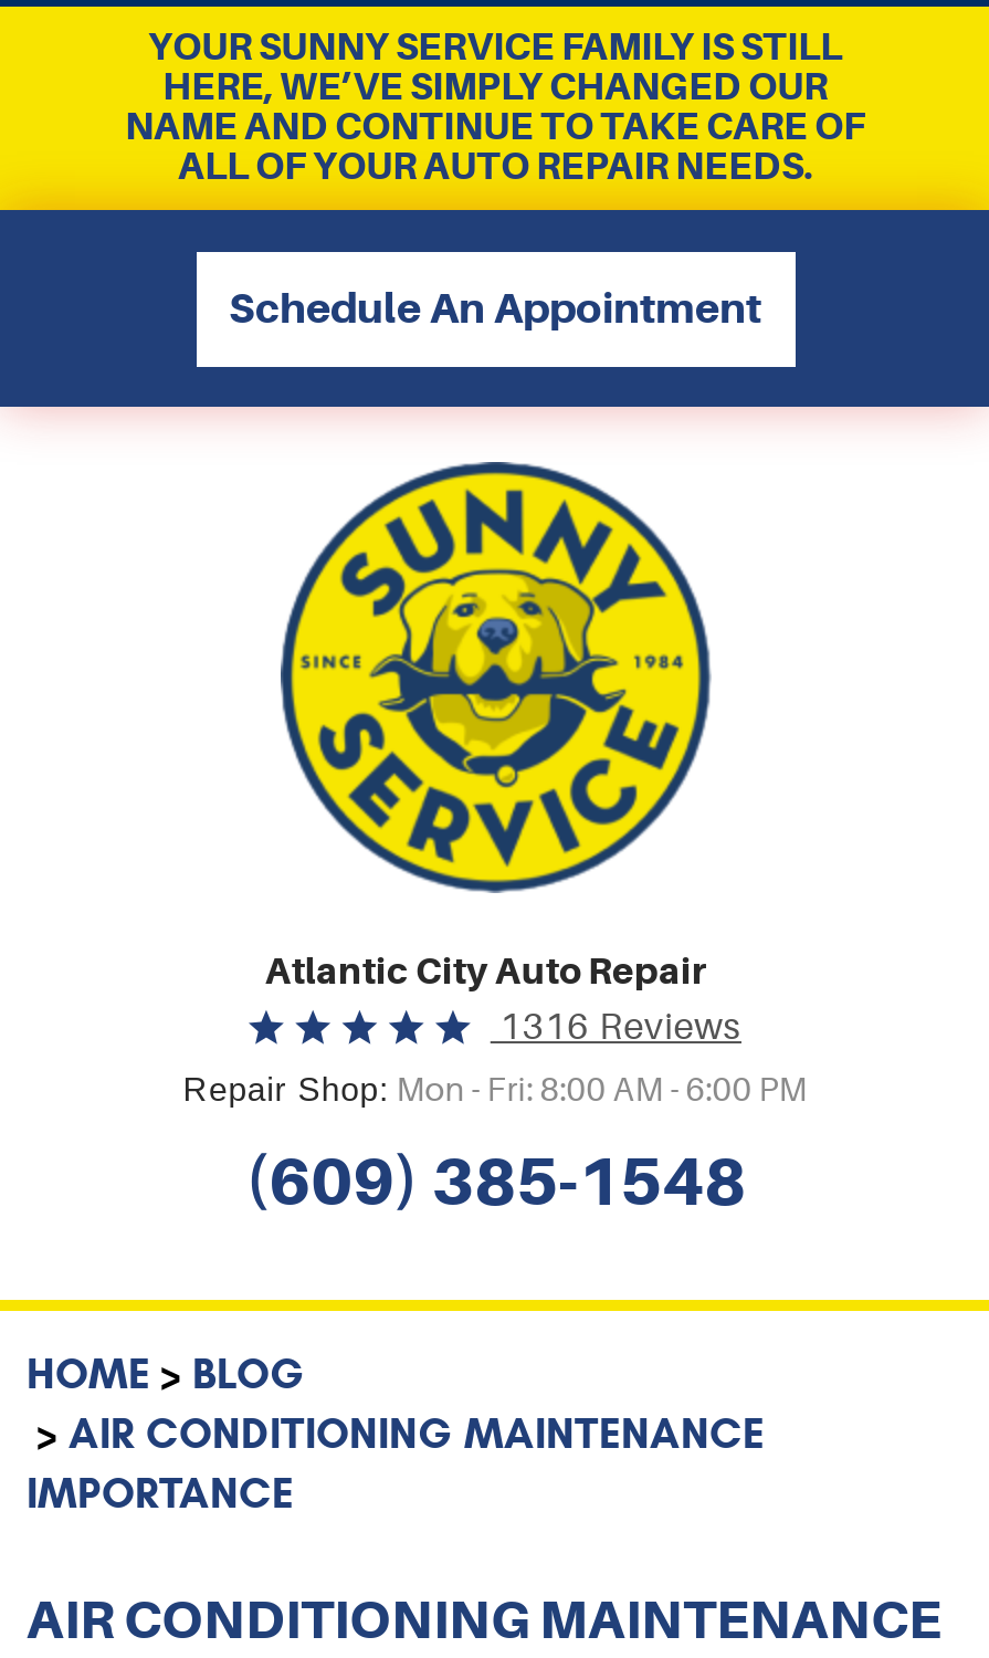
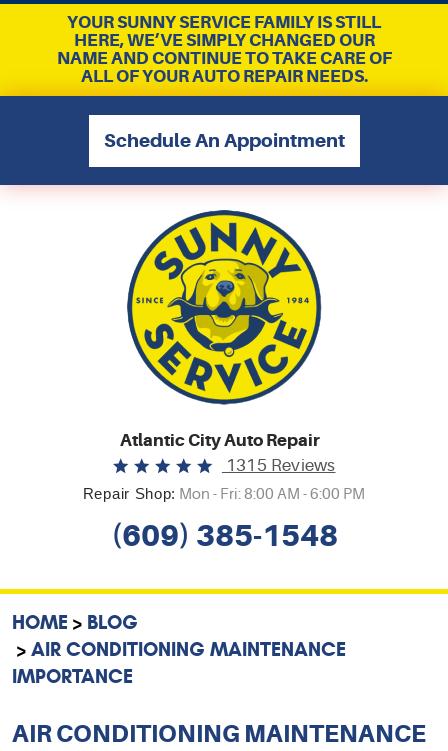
[490,1005,741,1047] 1316 Reviews -> [222,456,335,475] 1315 Reviews

